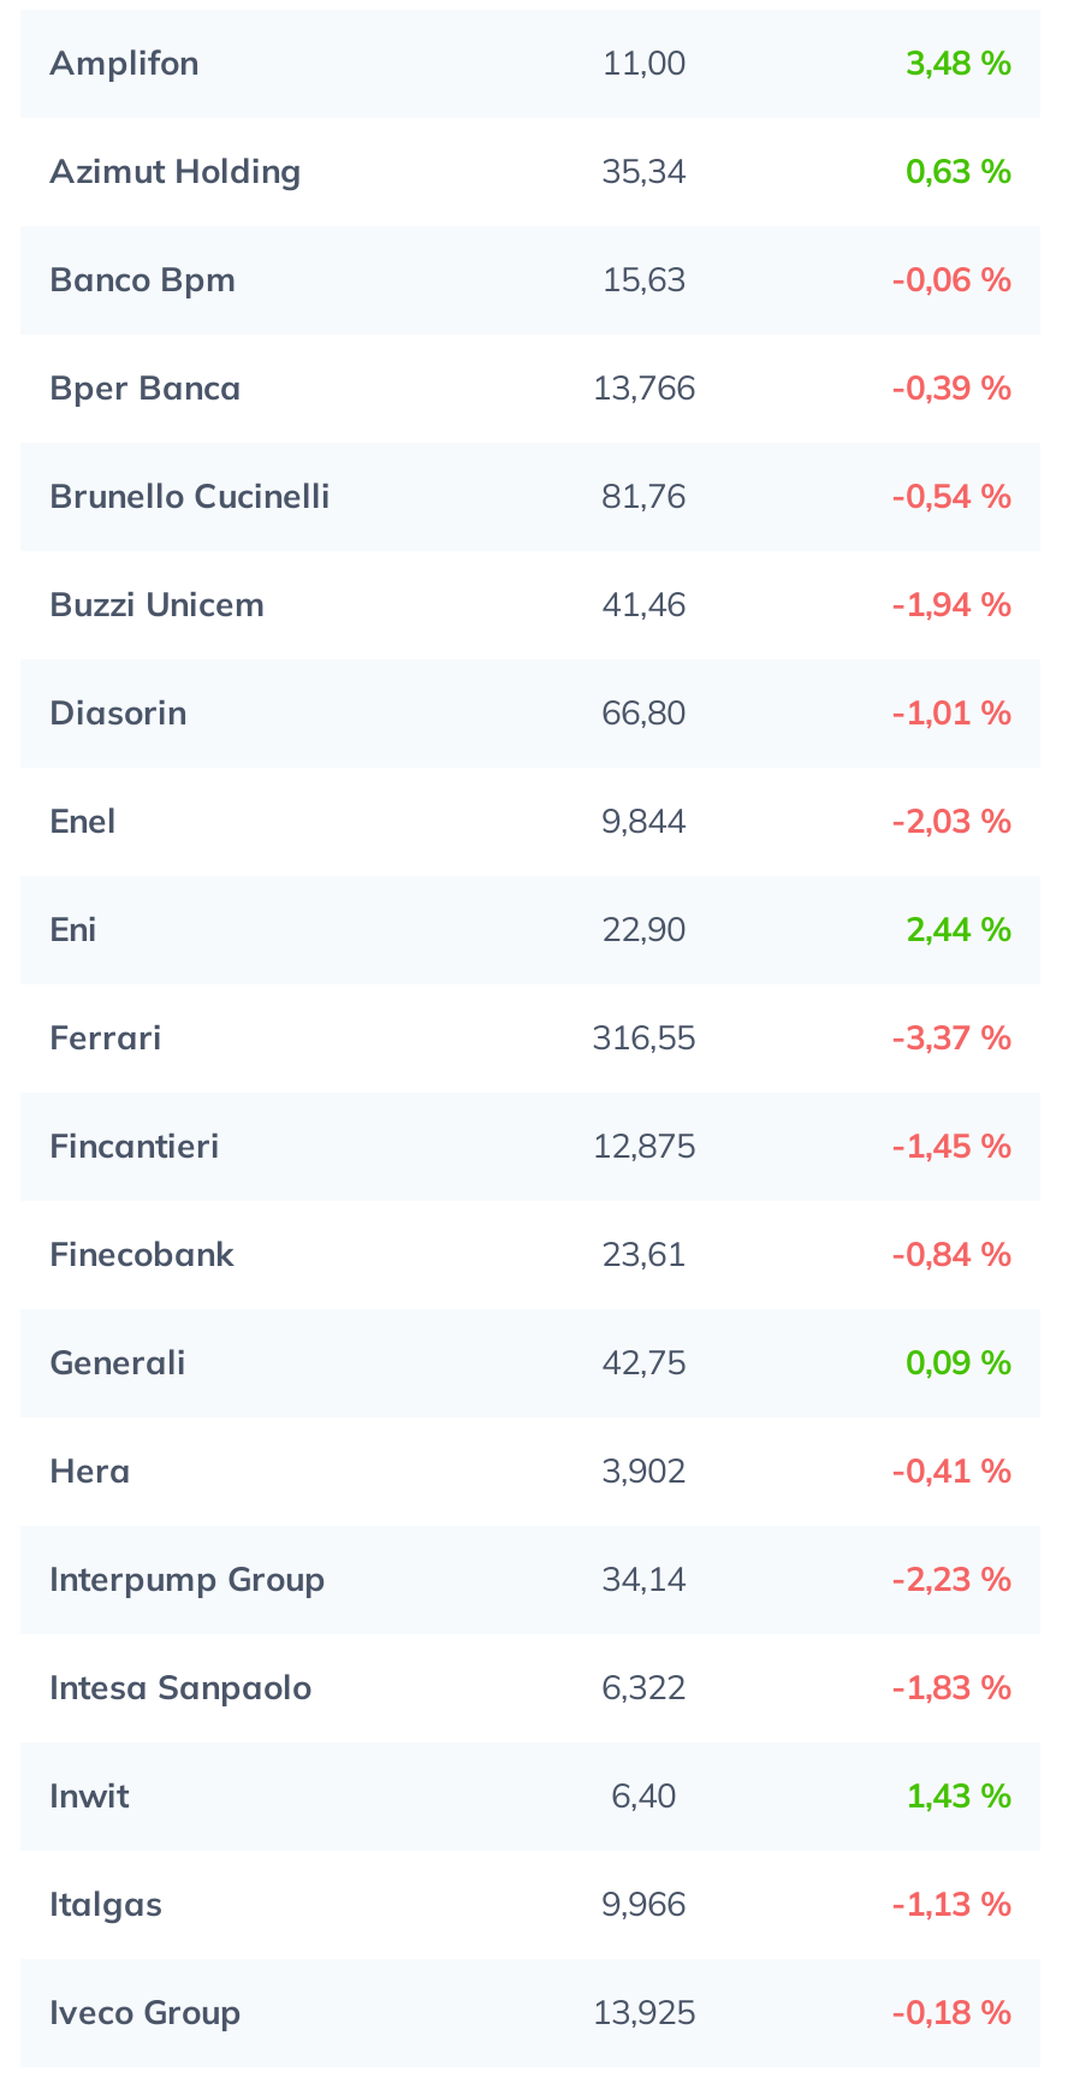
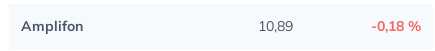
[49,41,1011,2034] 11,00 | 3,48 % | Azimut Holding | 35,34 | 0,63 % | Banco Bpm | 15,63 | -0,06 % | Bper Banca | 13,766 | -0,39 % | Brunello Cucinelli | 81,76 | -0,54 % | Buzzi Unicem | 41,46 | -1,94 % | Diasorin | 66,80 | -1,01 % | Enel | 9,844 | -2,03 % | Eni | 22,90 | 2,44 % | Ferrari | 316,55 | -3,37 % | Fincantieri | 12,875 | -1,45 % | Finecobank | 23,61 | -0,84 % | Generali | 42,75 | 0,09 % | Hera | 3,902 | -0,41 % | Interpump Group | 34,14 | -2,23 % | Intesa Sanpaolo | 6,322 | -1,83 % | Inwit | 6,40 | 1,43 % | Italgas | 9,966 | -1,13 % | Iveco Group | 13,925 -> [258,17,293,35] 10,89

